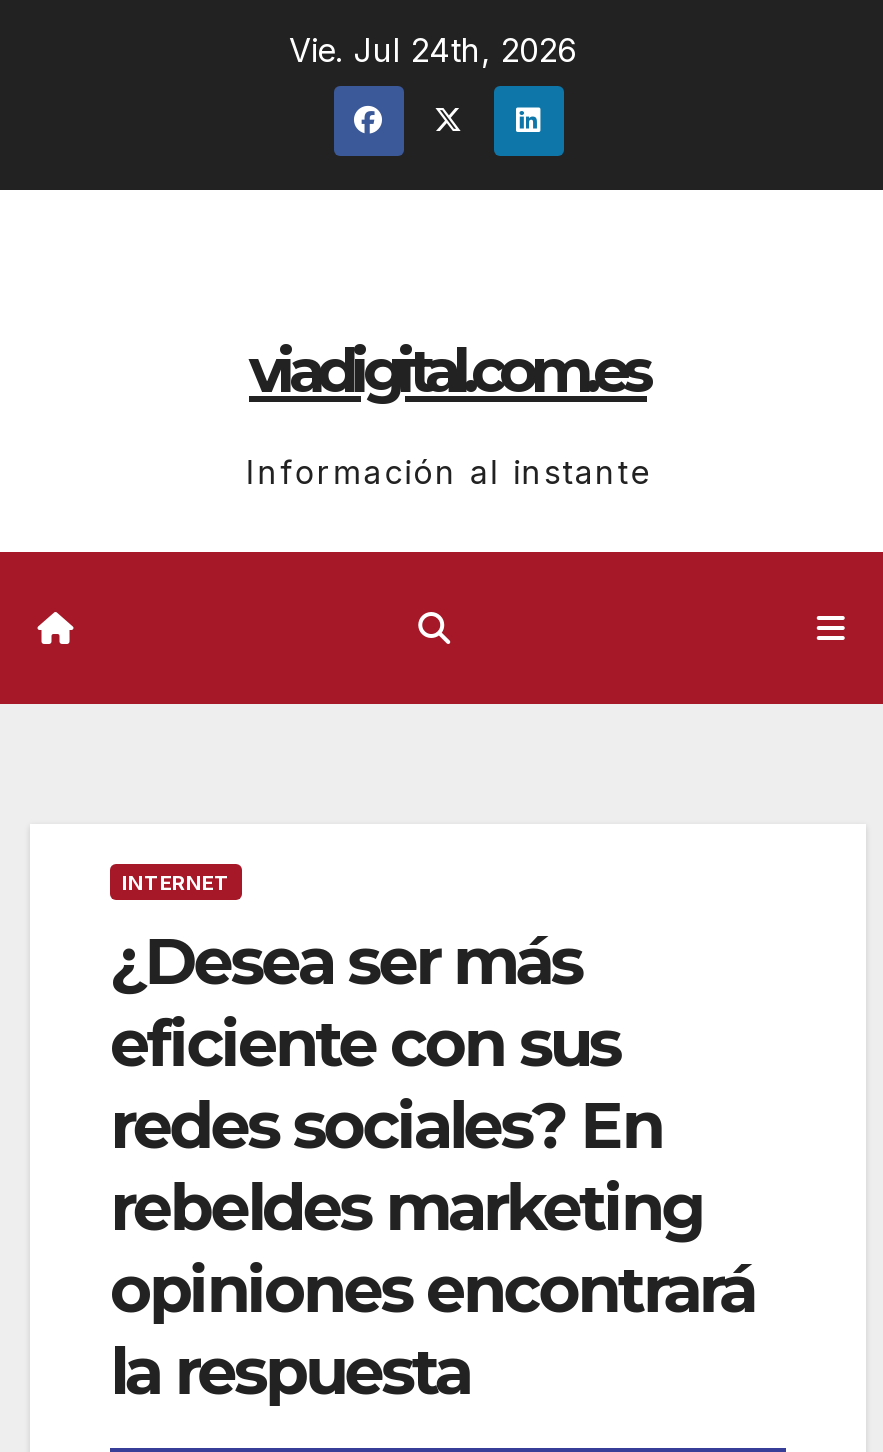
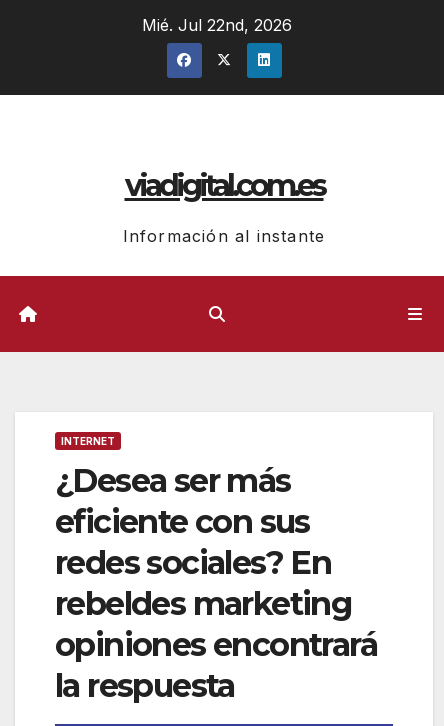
[289,30,577,70] Vie. Jul 24th, 2026 -> [141,15,291,35] Mié. Jul 22nd, 2026

